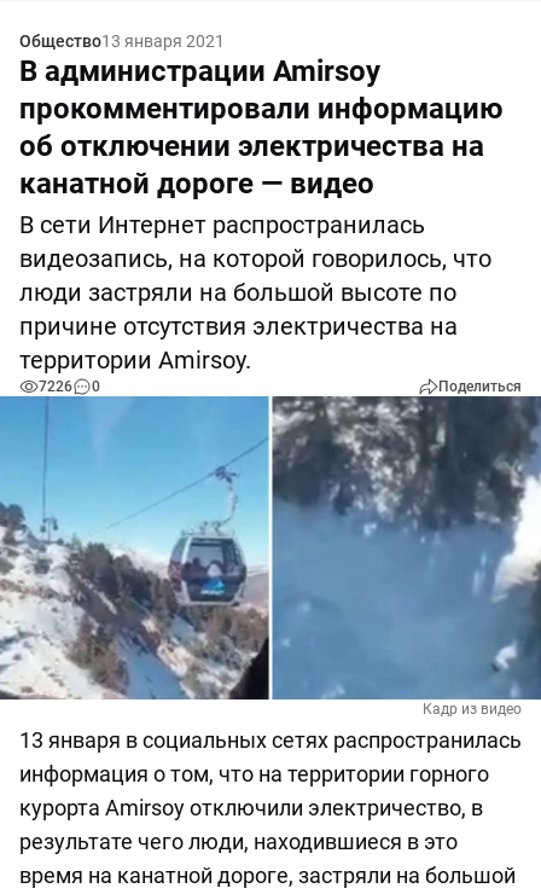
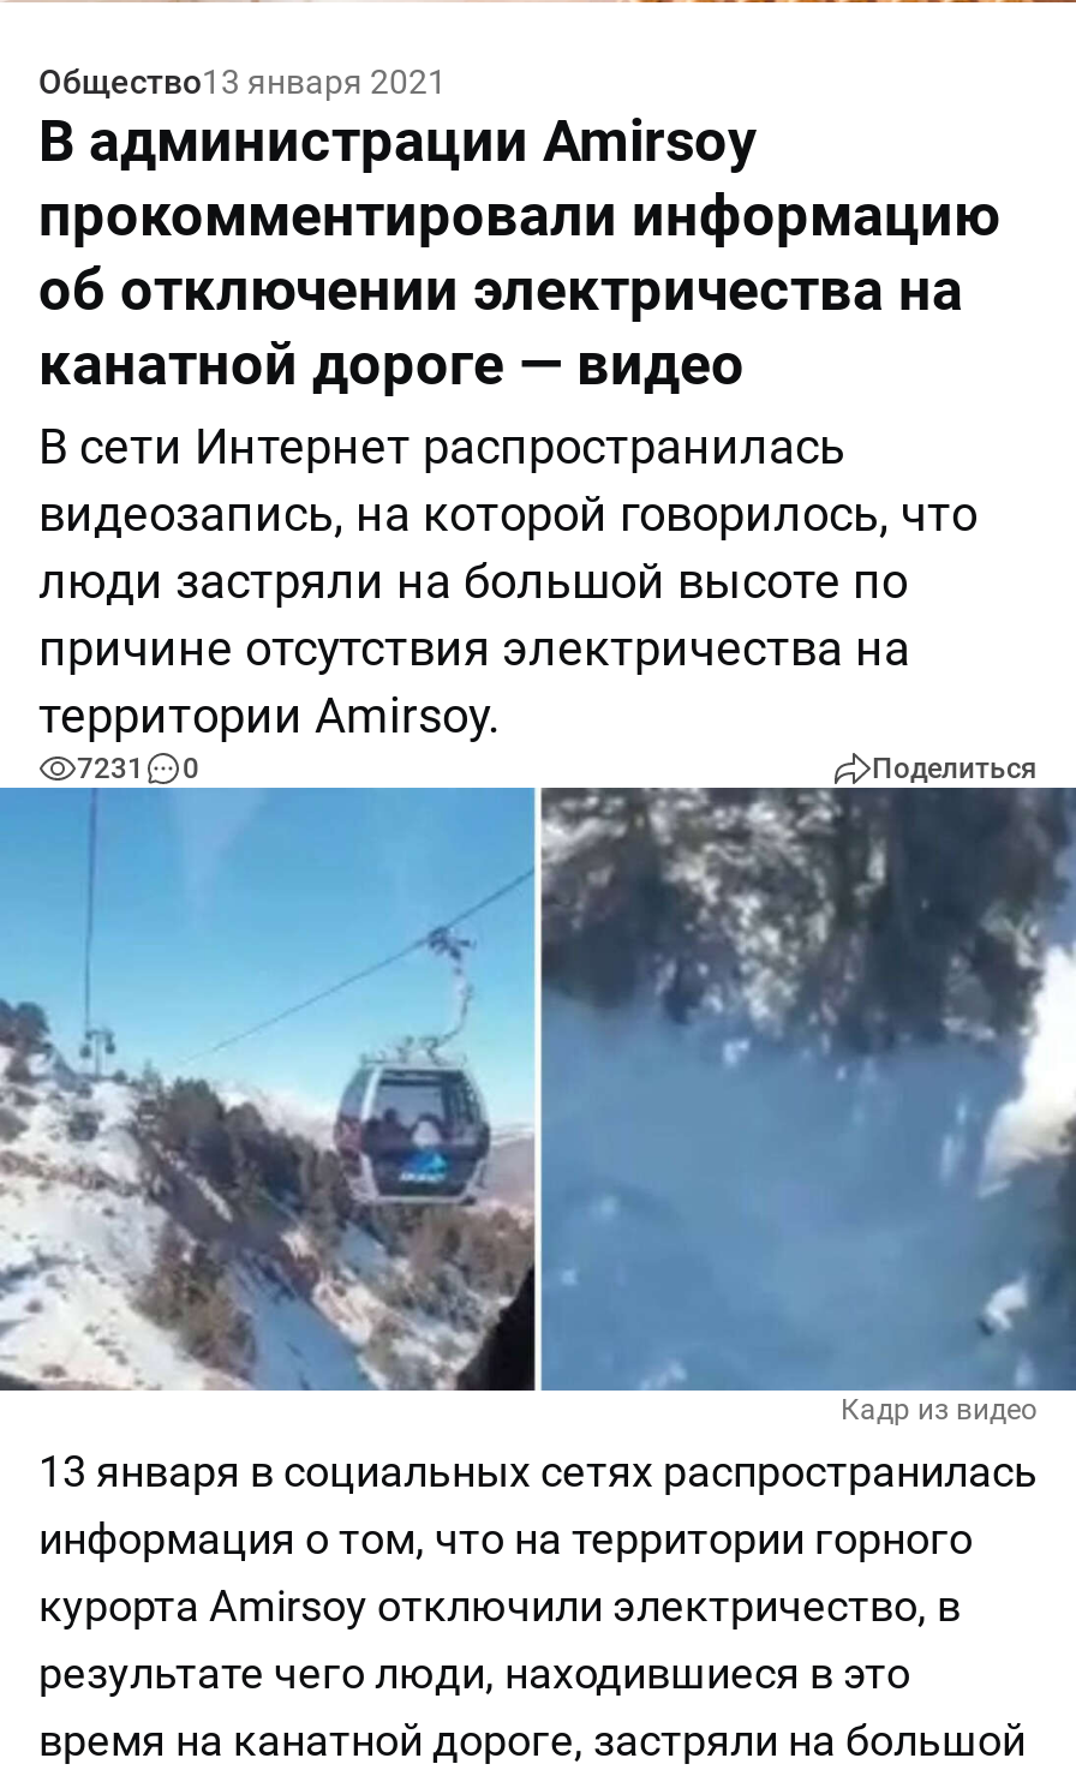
[39,378,100,395] 7226 0 -> [77,752,199,785] 7231 0

